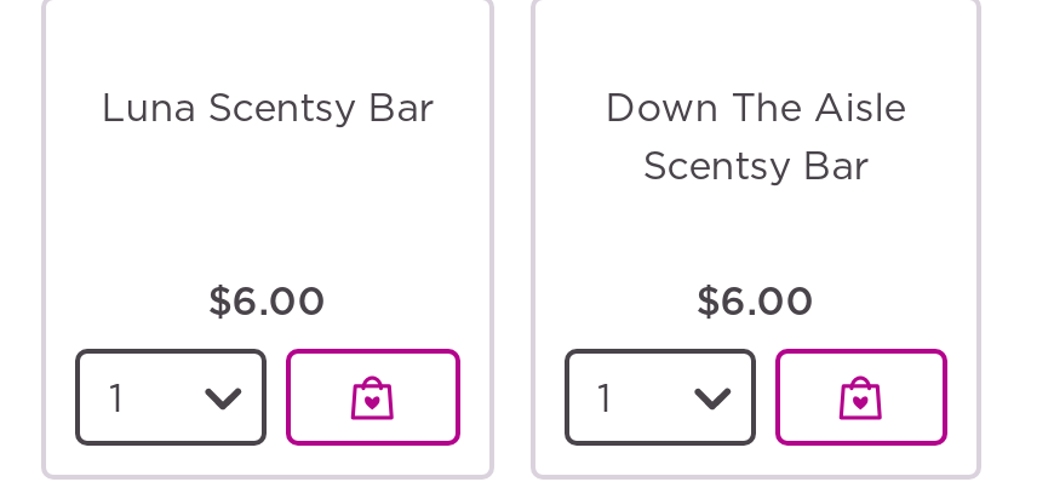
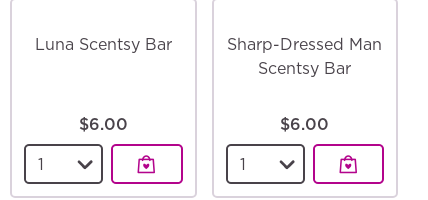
[605,80,906,133] Down The Aisle -> [227,33,382,55] Sharp-Dressed Man

